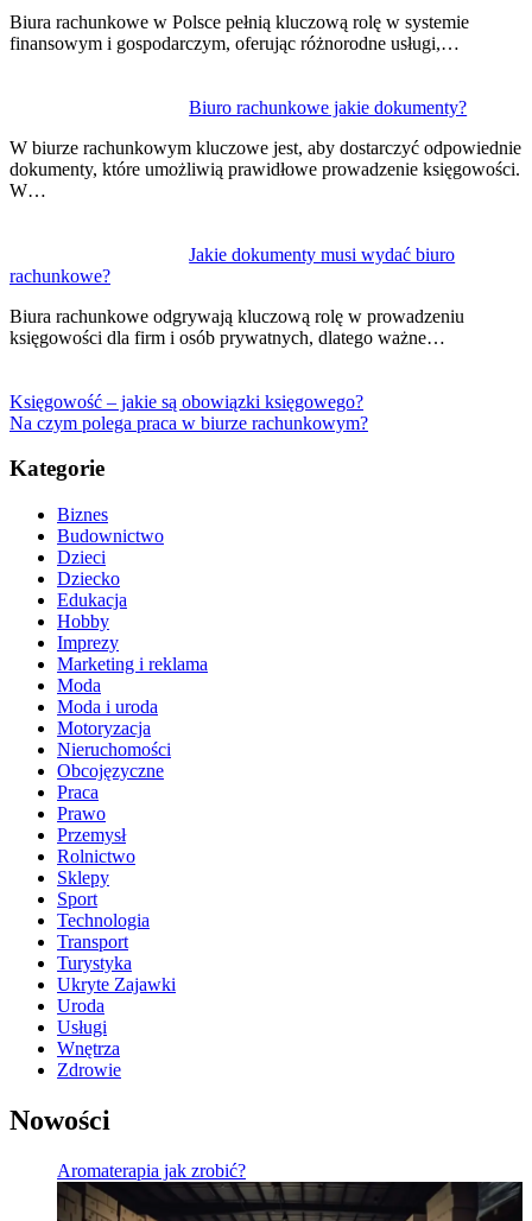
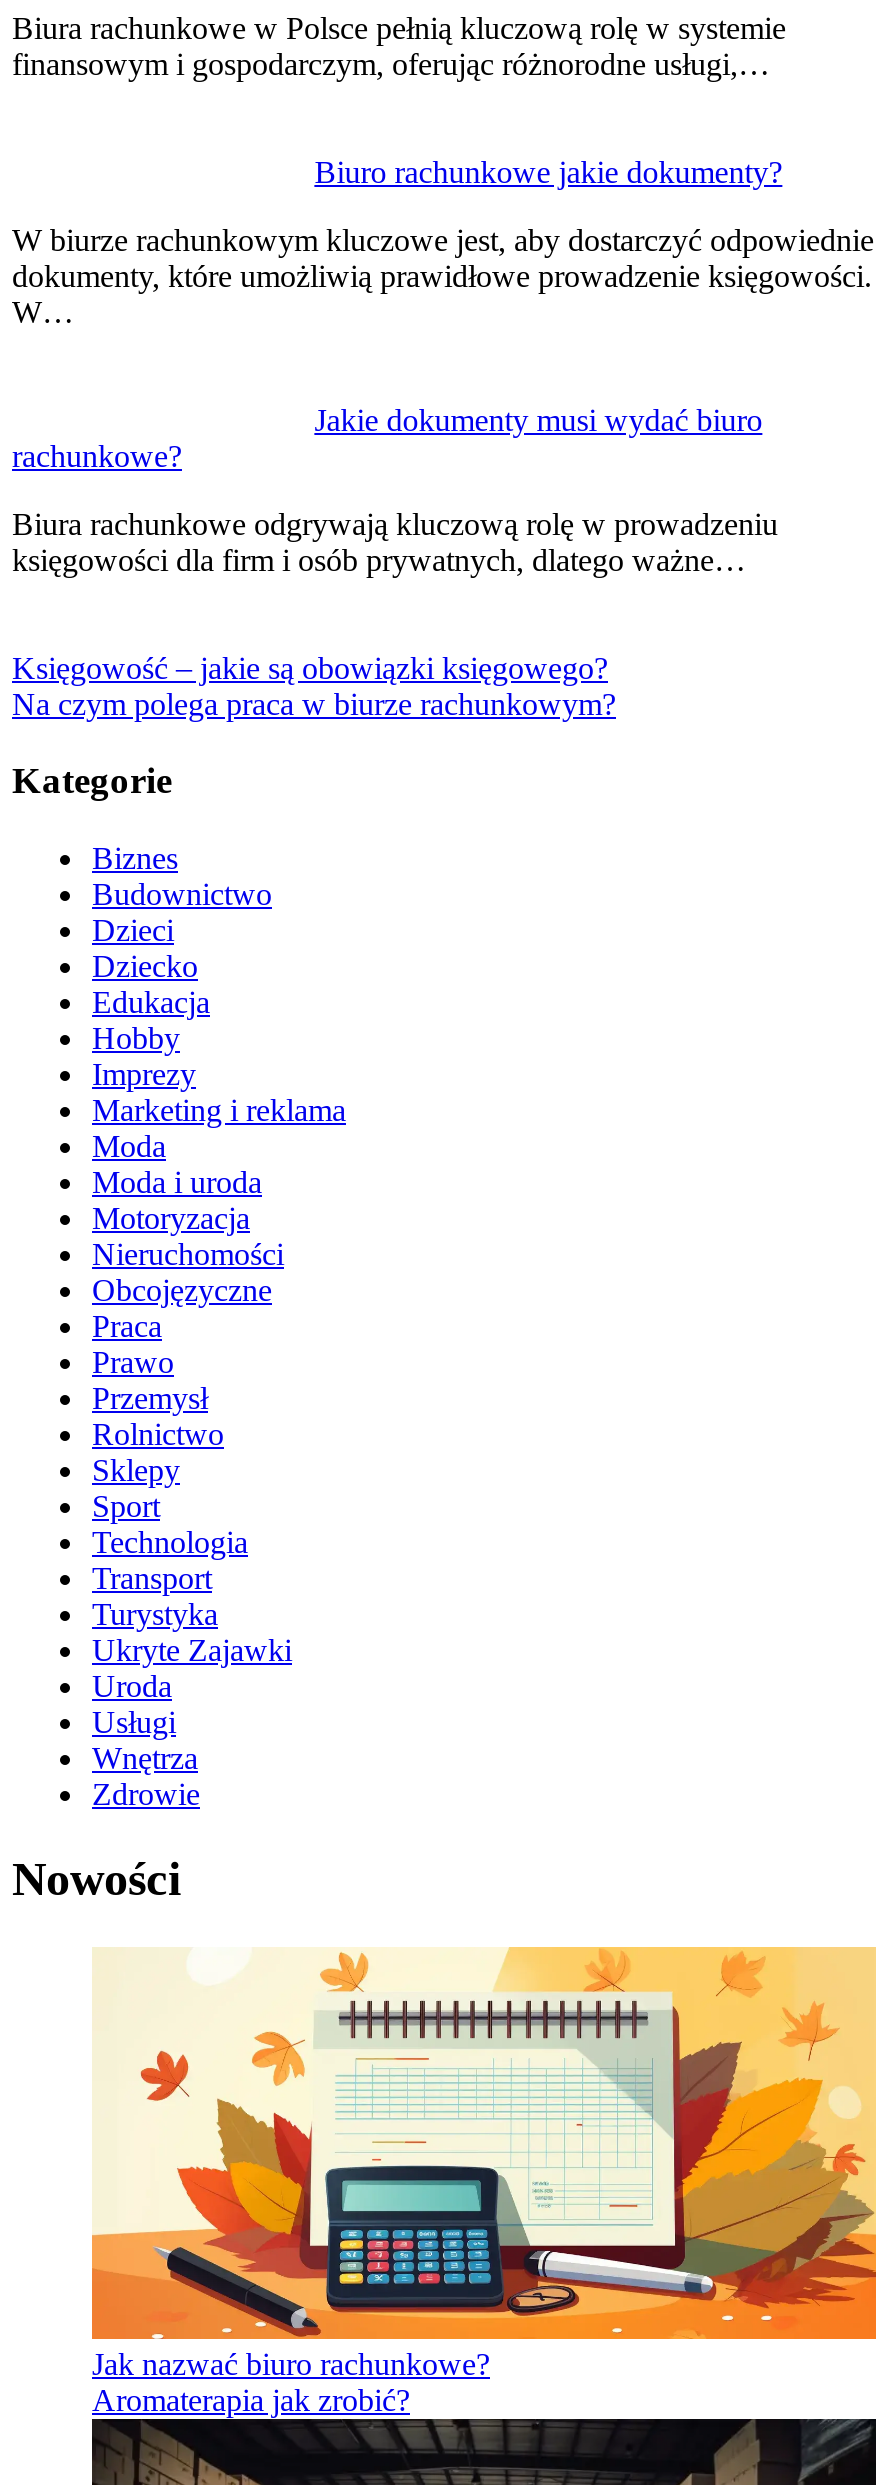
none -> [90,1945,878,2381] [image] | Jak nazwać biuro rachunkowe?

